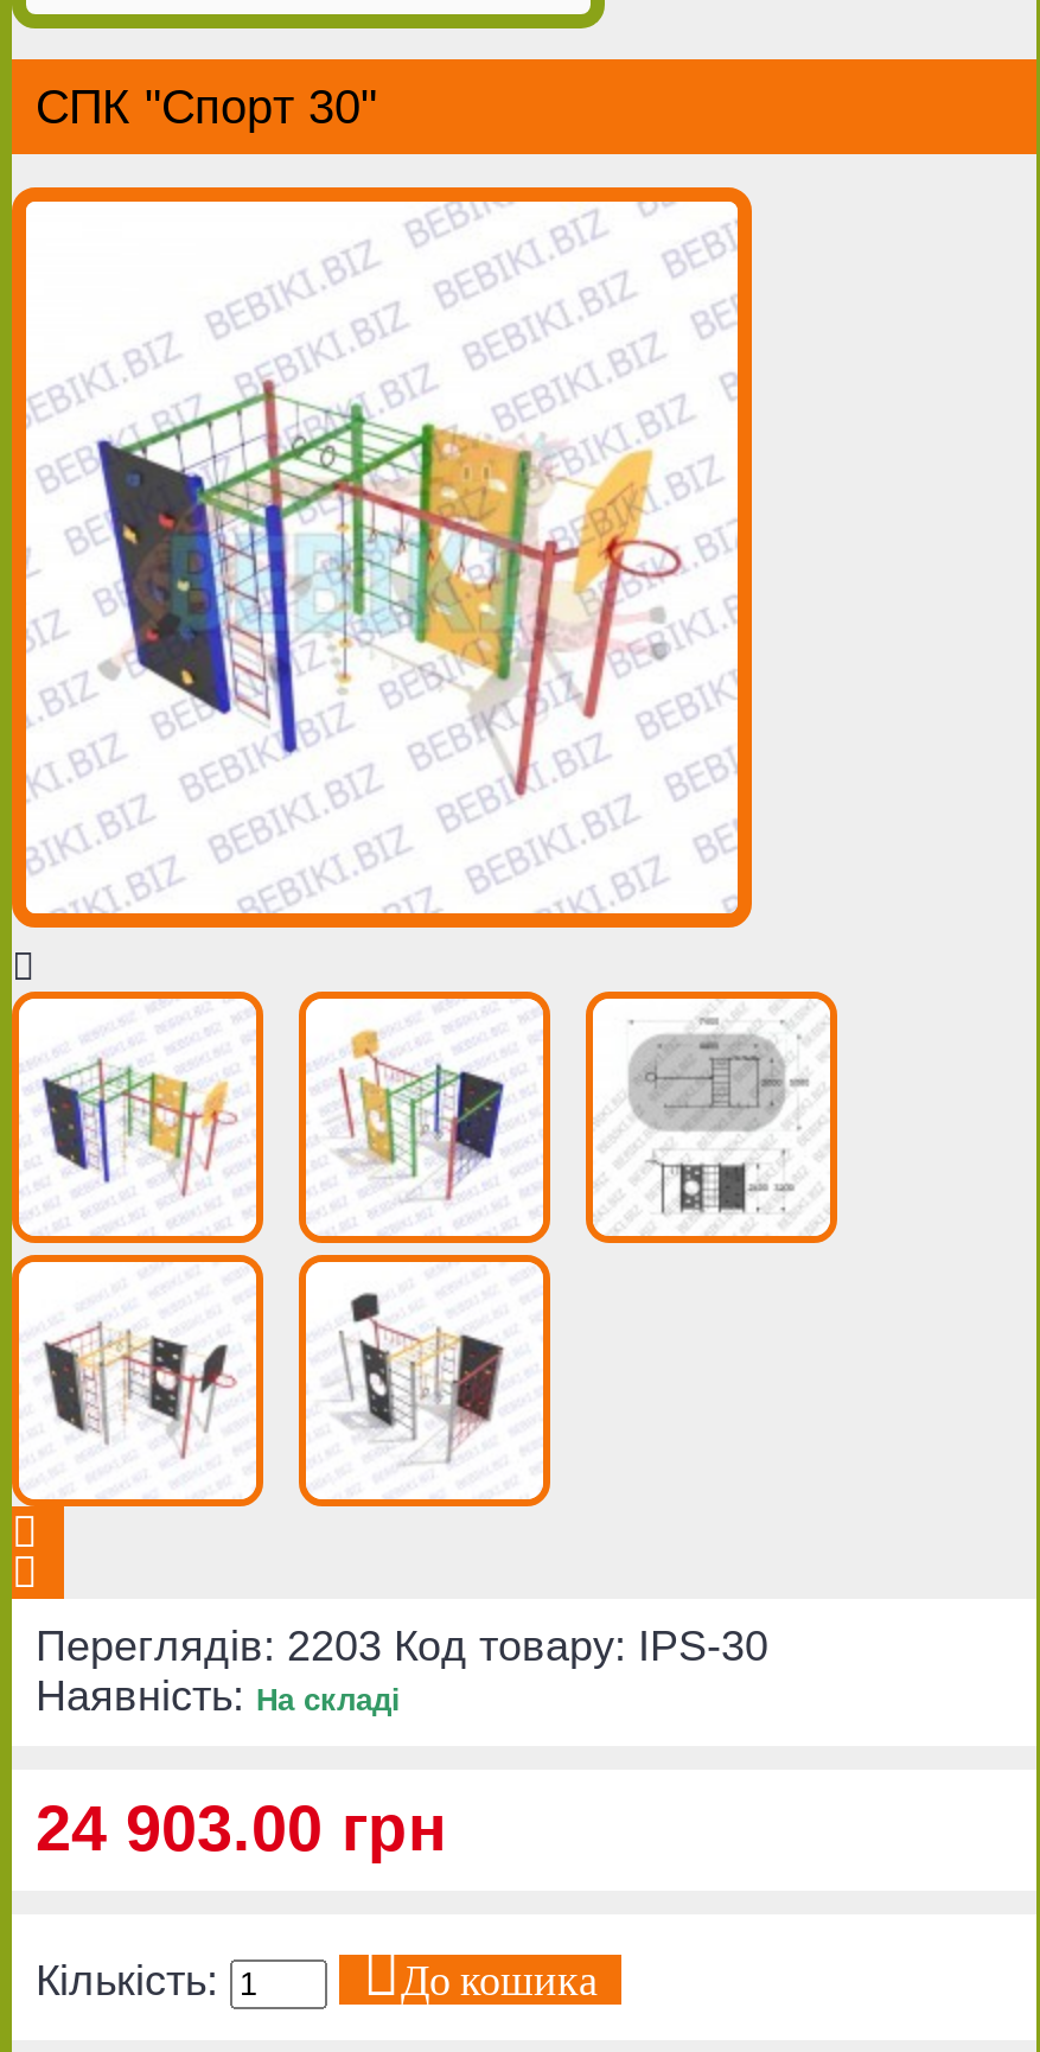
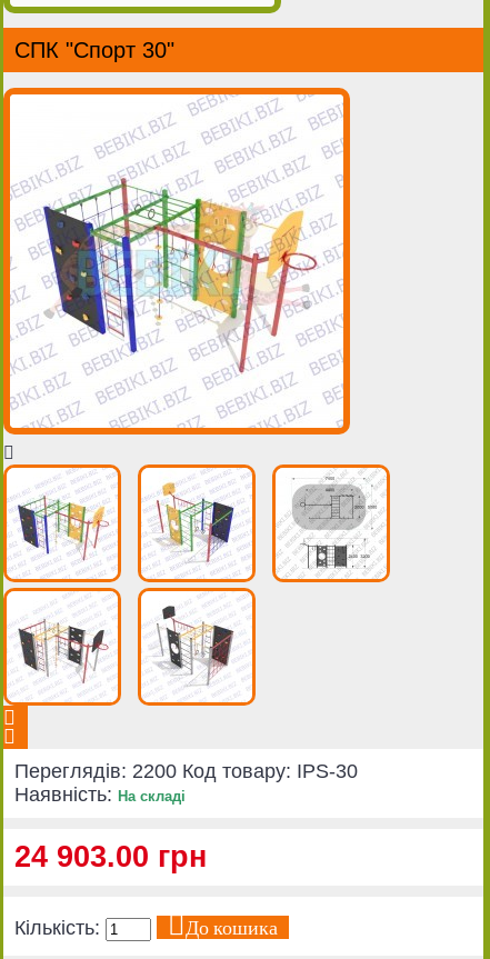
[36,1622,768,1670] Переглядів: 2203 Код товару: IPS-30 -> [14,760,358,782] Переглядів: 2200 Код товару: IPS-30

